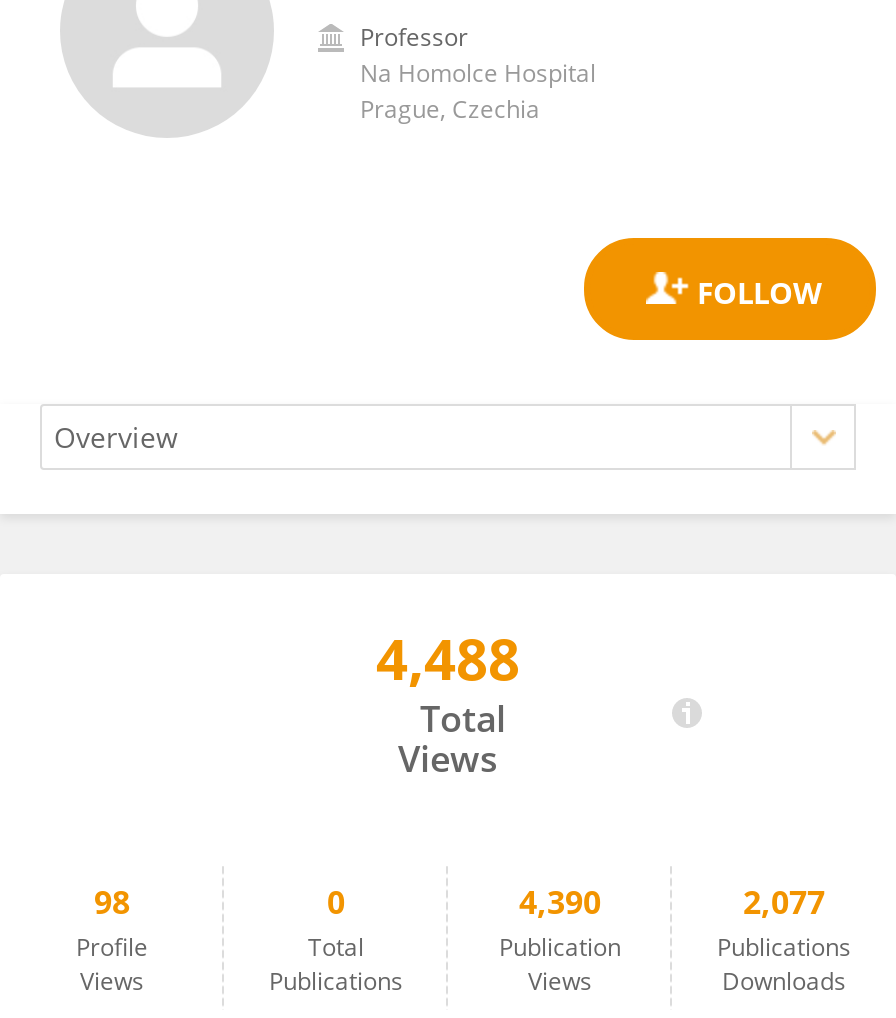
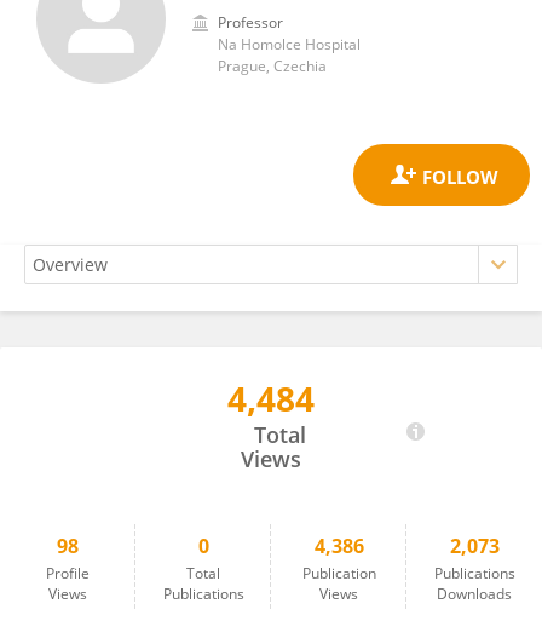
[376,620,520,696] 4,488 -> [227,375,315,421] 4,484
[519,880,601,924] 4,390 -> [314,533,364,559] 4,386
[743,880,825,924] 2,077 -> [449,533,499,559] 2,073

